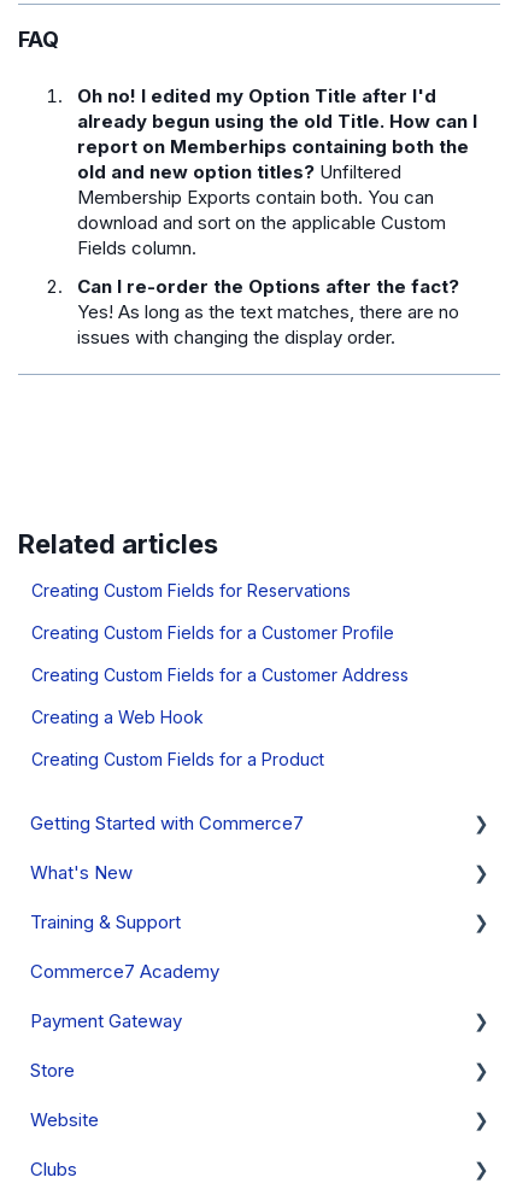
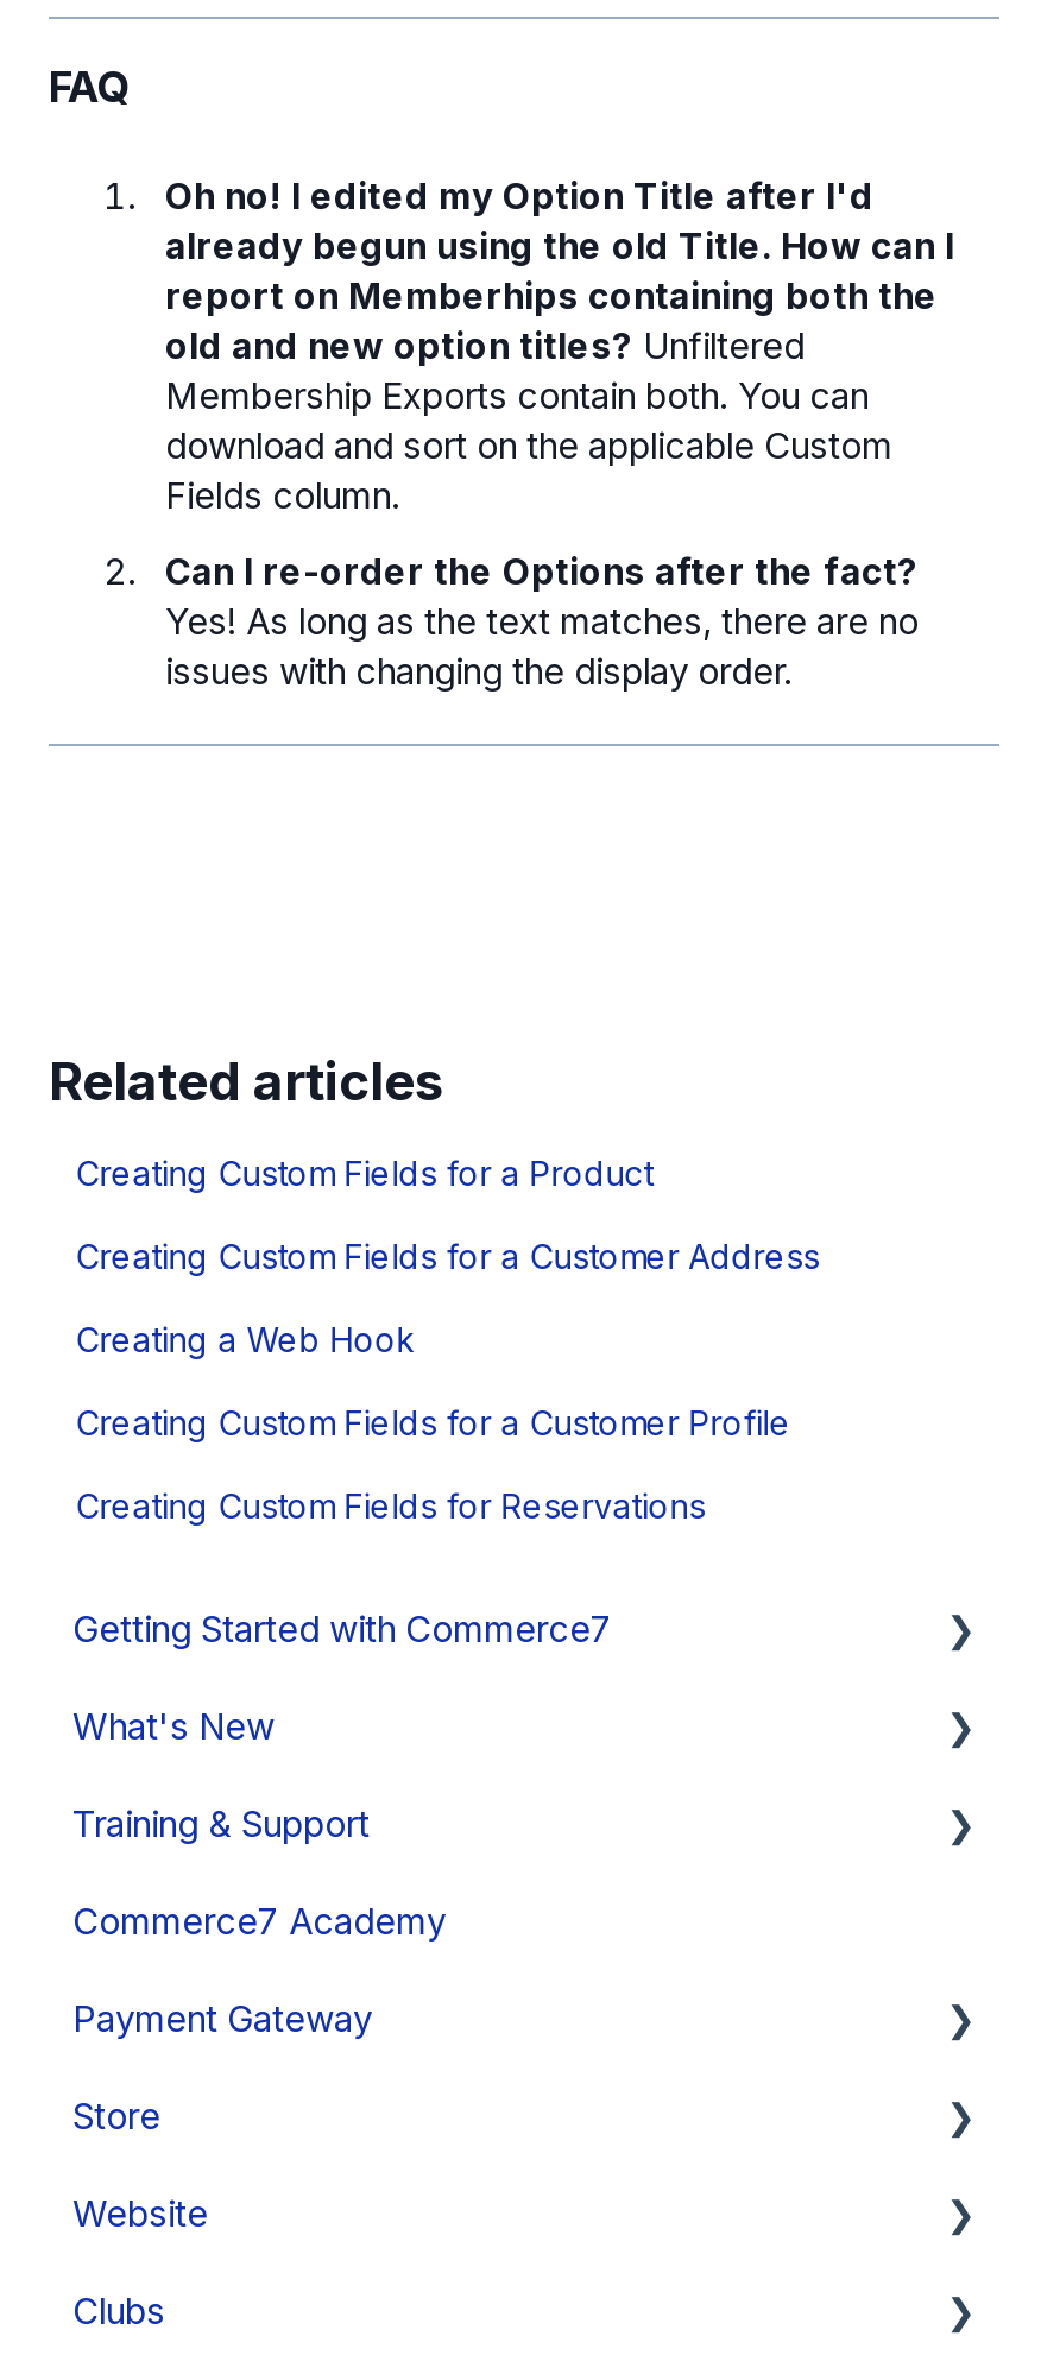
moved [32,580,394,643] -> [75,1402,791,1525]: Creating Custom Fields for Reservations | Creating Custom Fields for a Customer Profile
moved [32,665,409,727] -> [75,1235,819,1359]: Creating Custom Fields for a Customer Address | Creating a Web Hook
moved [32,749,324,770] -> [75,1152,653,1192]: Creating Custom Fields for a Product

